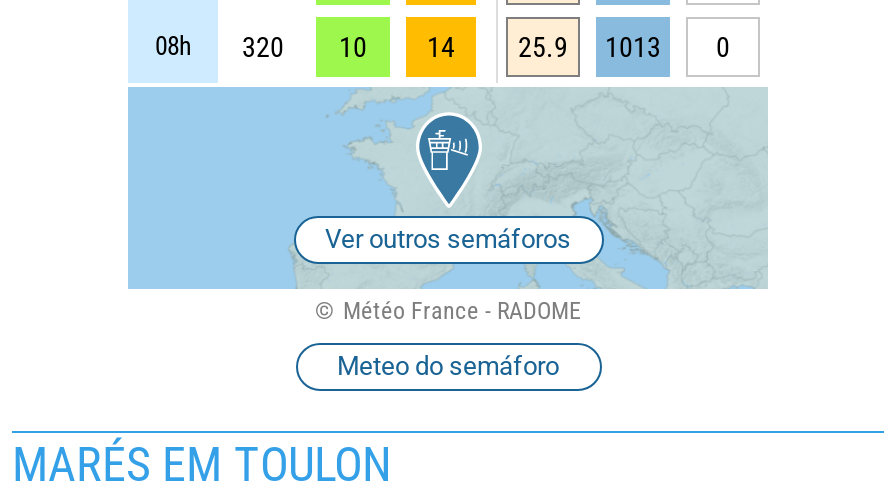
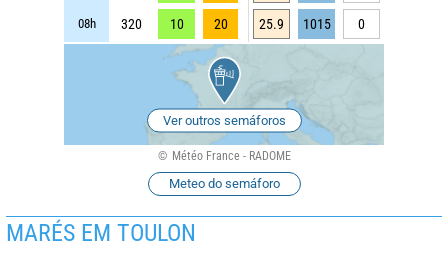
[427,31,455,63] 14 -> [213,16,227,32] 20
[605,31,661,63] 1013 -> [302,16,330,32] 1015

